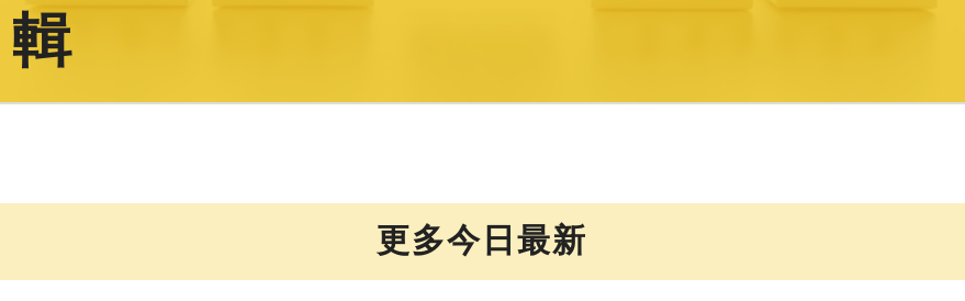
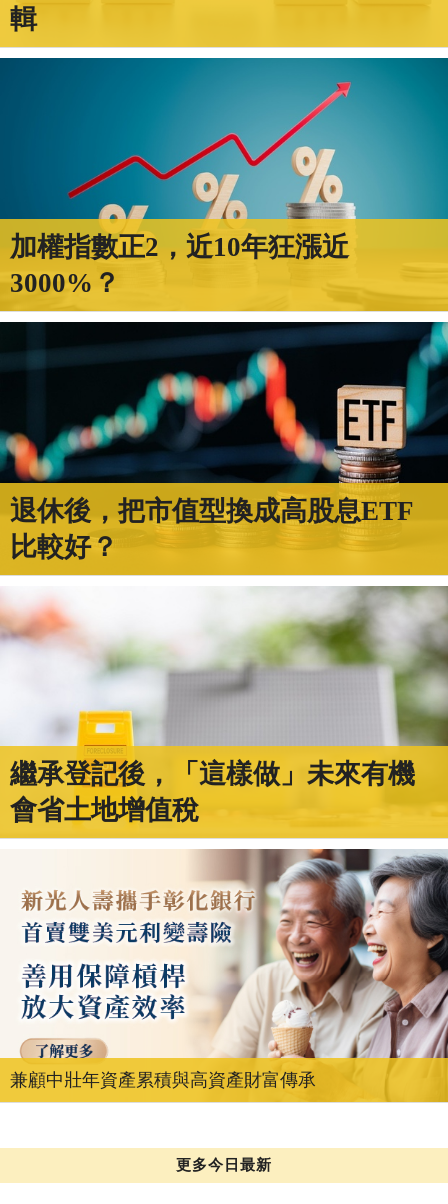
none -> [3,57,445,298] [image] | 加權指數正2，近10年狂漲近 | 3000%？
none -> [3,321,445,562] [image] | 退休後，把市值型換成高股息ETF | 比較好？
none -> [3,585,445,825] [image] | 繼承登記後，「這樣做」未來有機 | 會省土地增值稅
none -> [3,848,445,1090] [image] | 兼顧中壯年資產累積與高資產財富傳承

